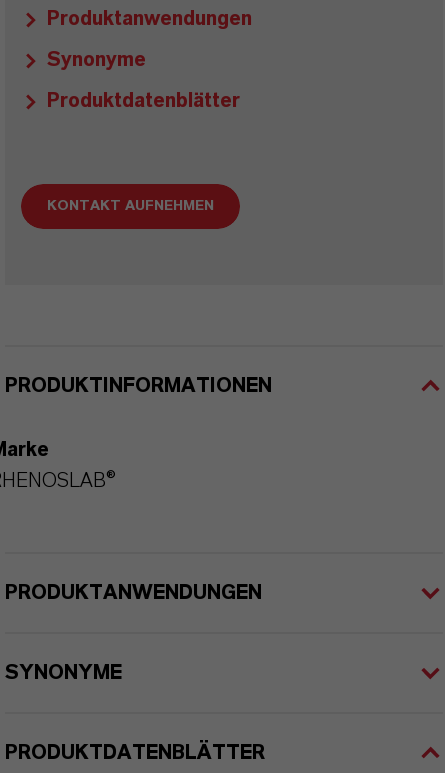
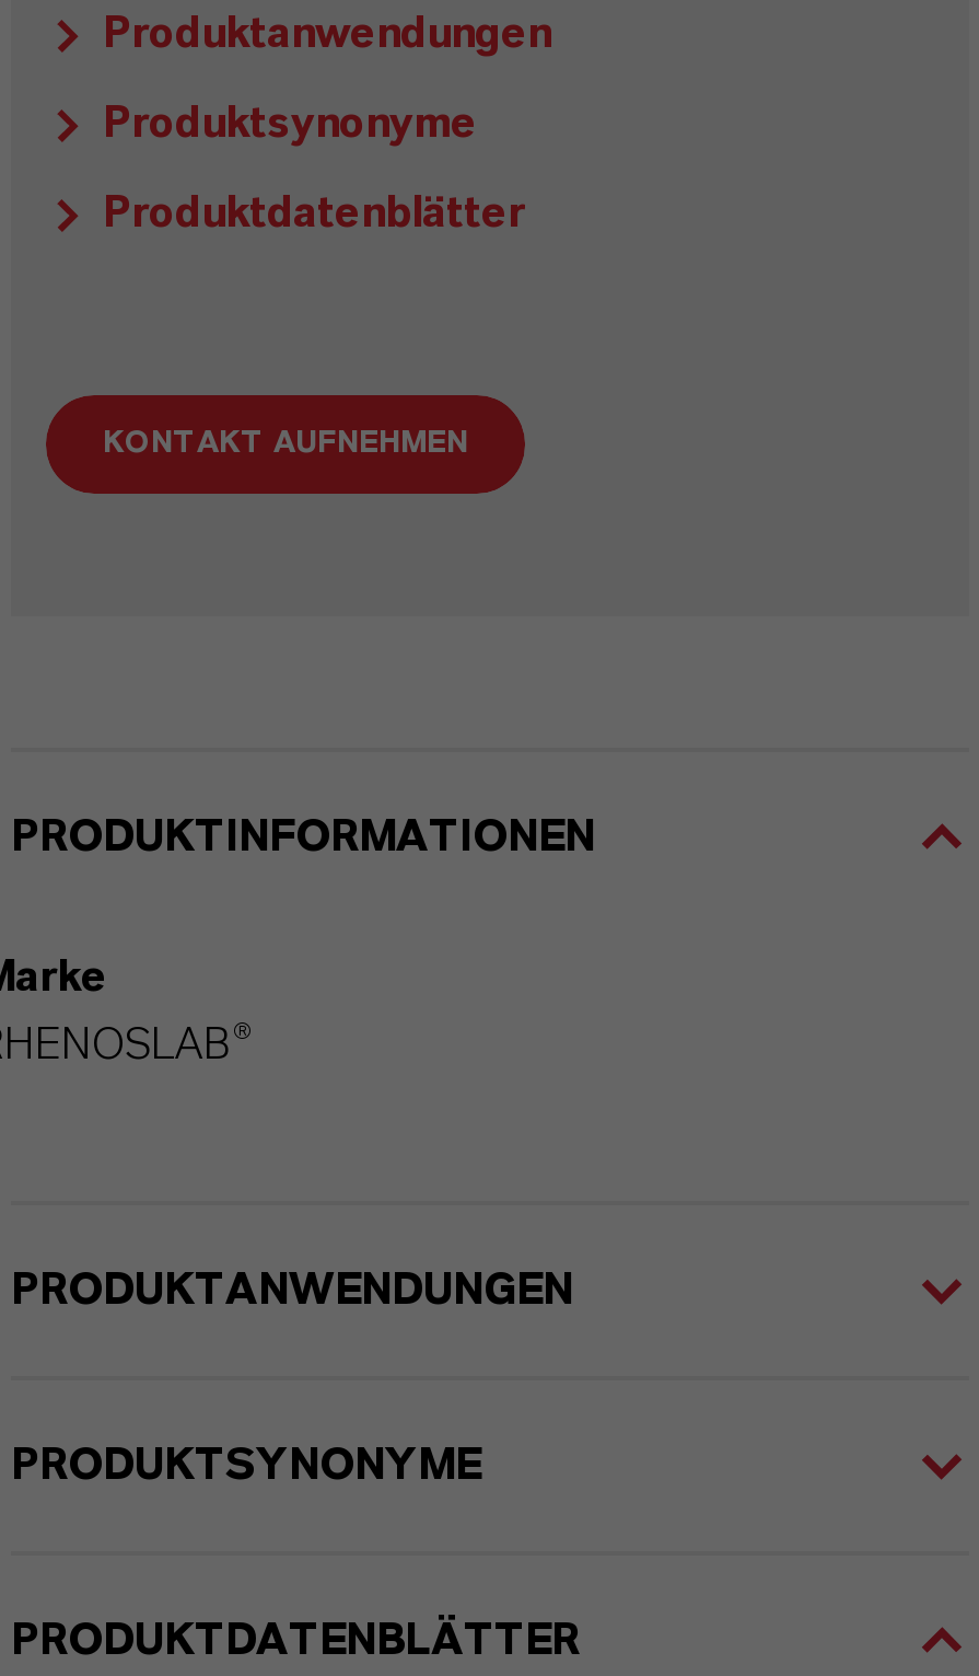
[47,50,146,70] Synonyme -> [103,102,477,146] Produktsynonyme
[5,663,122,683] SYNONYME -> [11,1444,481,1488] PRODUKTSYNONYME

